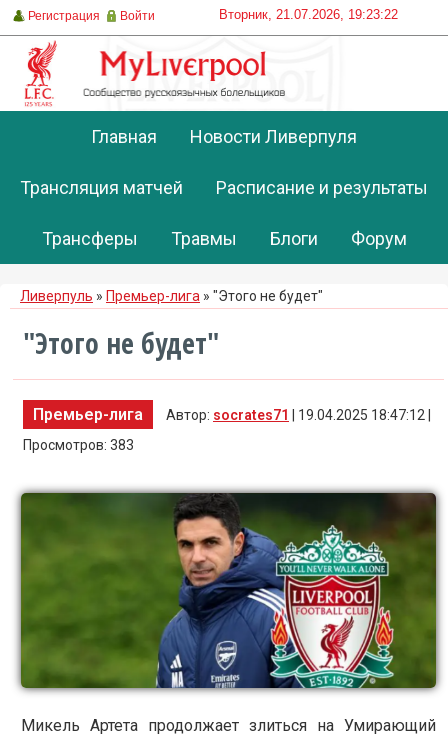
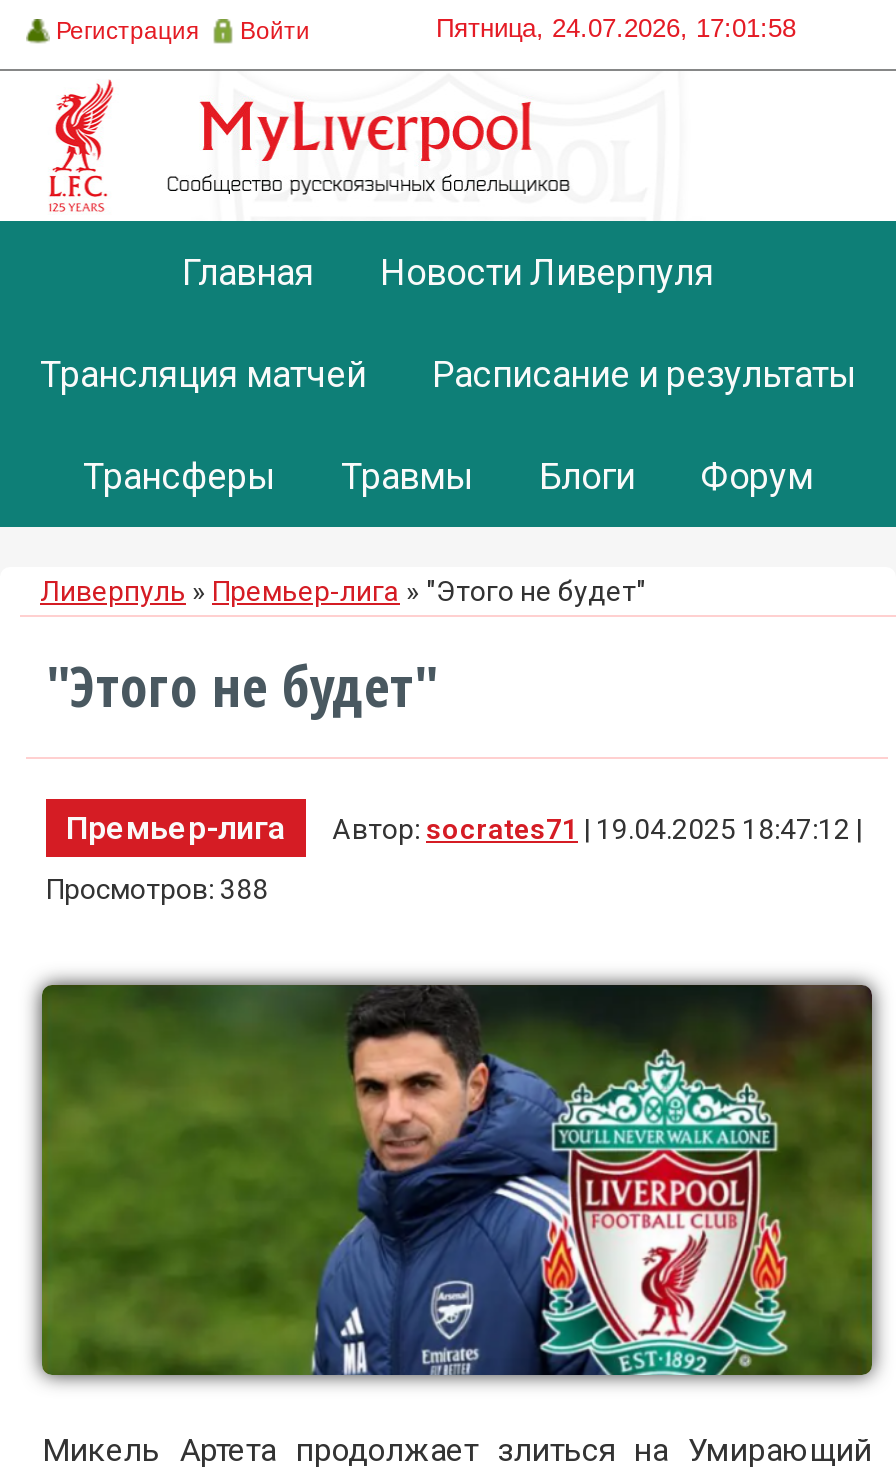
[219,7,398,22] Вторник, 21.07.2026, 19:23:22 -> [436,13,796,43] Пятница, 24.07.2026, 17:01:58
[23,437,134,453] Просмотров: 383 -> [46,873,268,905] Просмотров: 388

